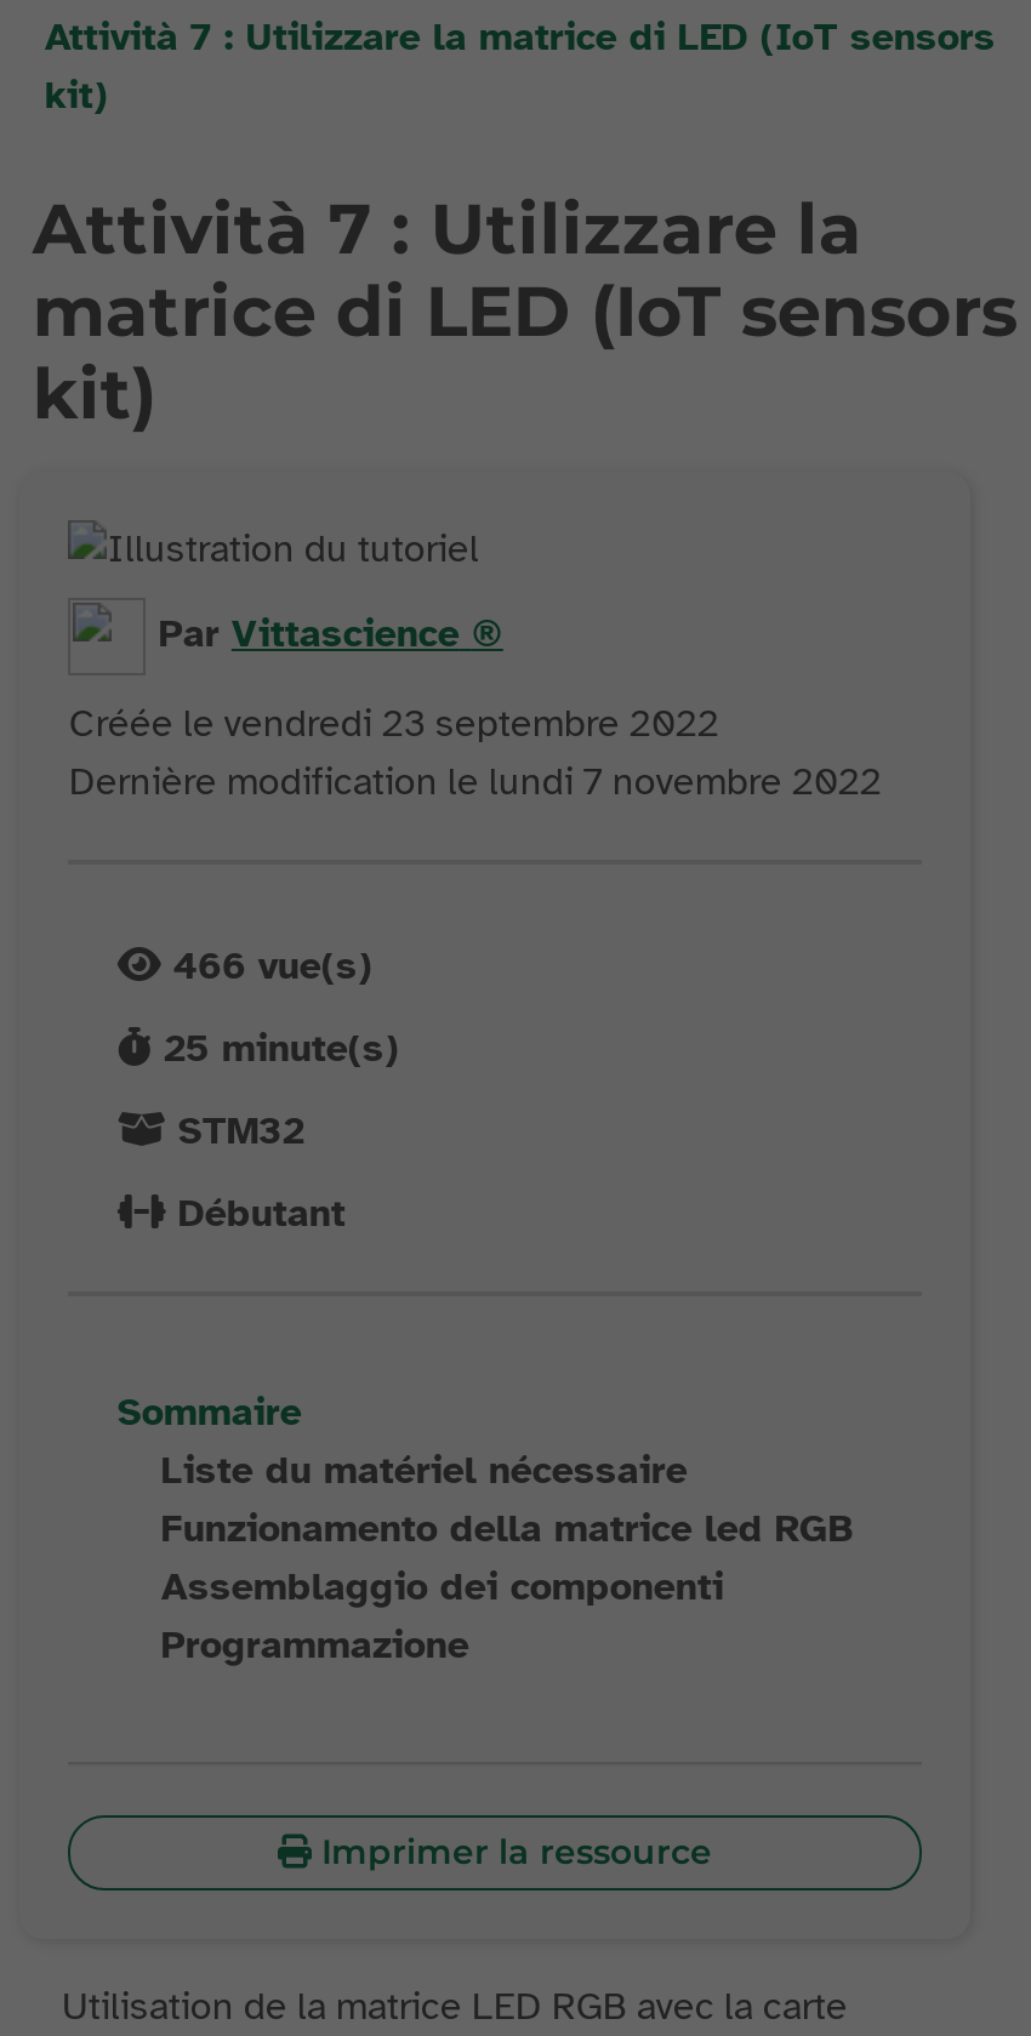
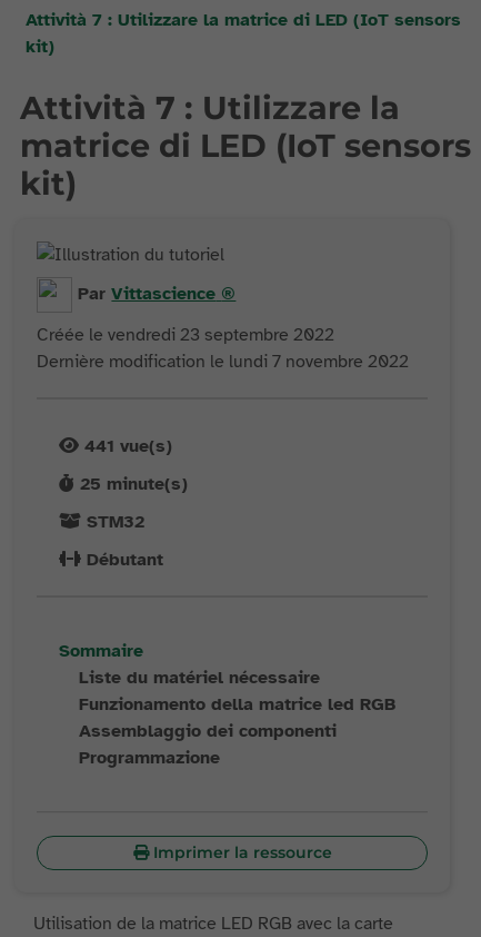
[173,942,372,991] 466 vue(s) -> [85,435,173,457] 441 vue(s)

